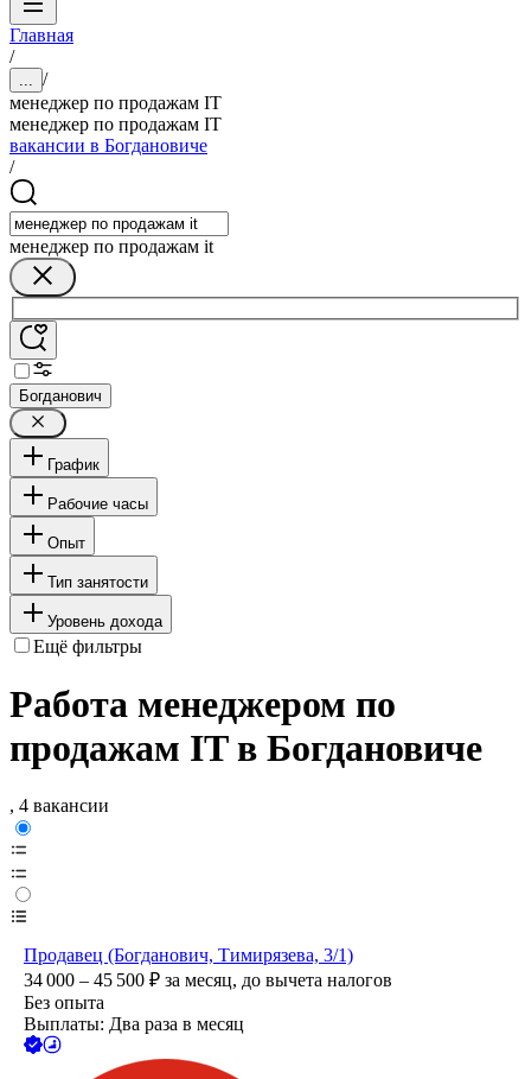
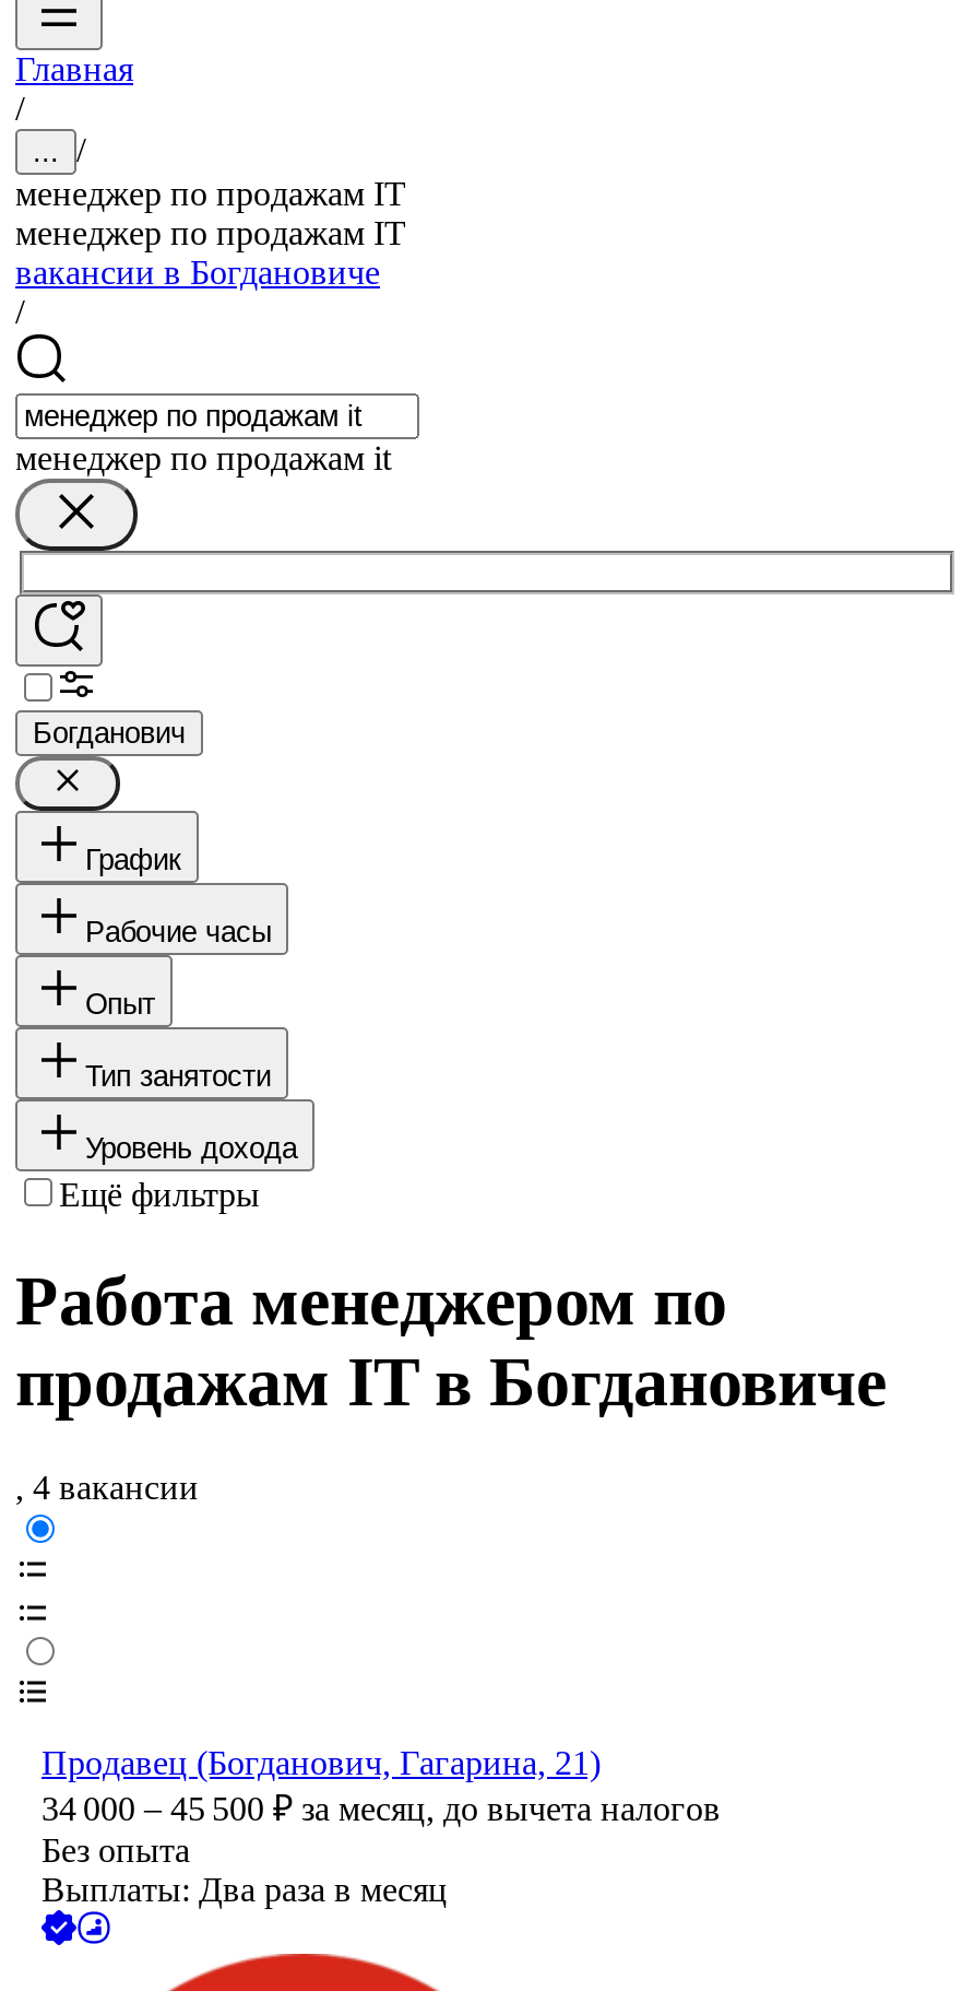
[24,945,353,966] Продавец (Богданович, Тимирязева, 3/1) -> [41,1745,601,1782] Продавец (Богданович, Гагарина, 21)

